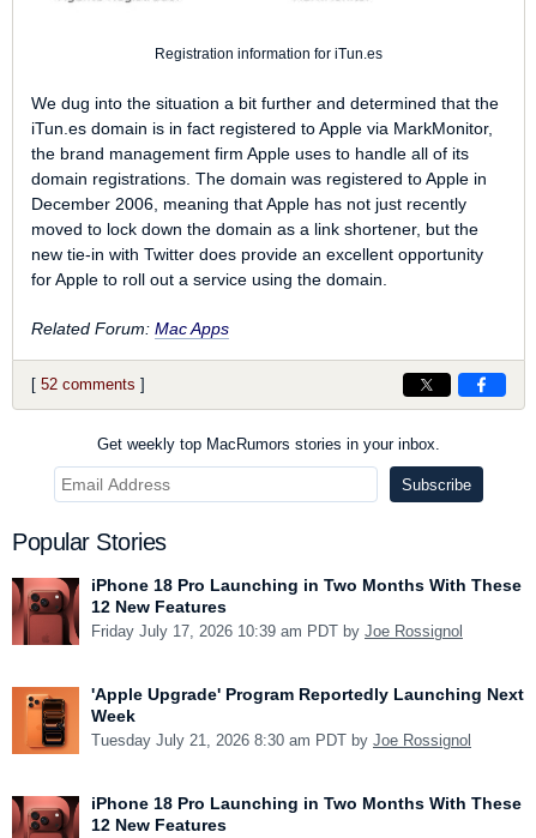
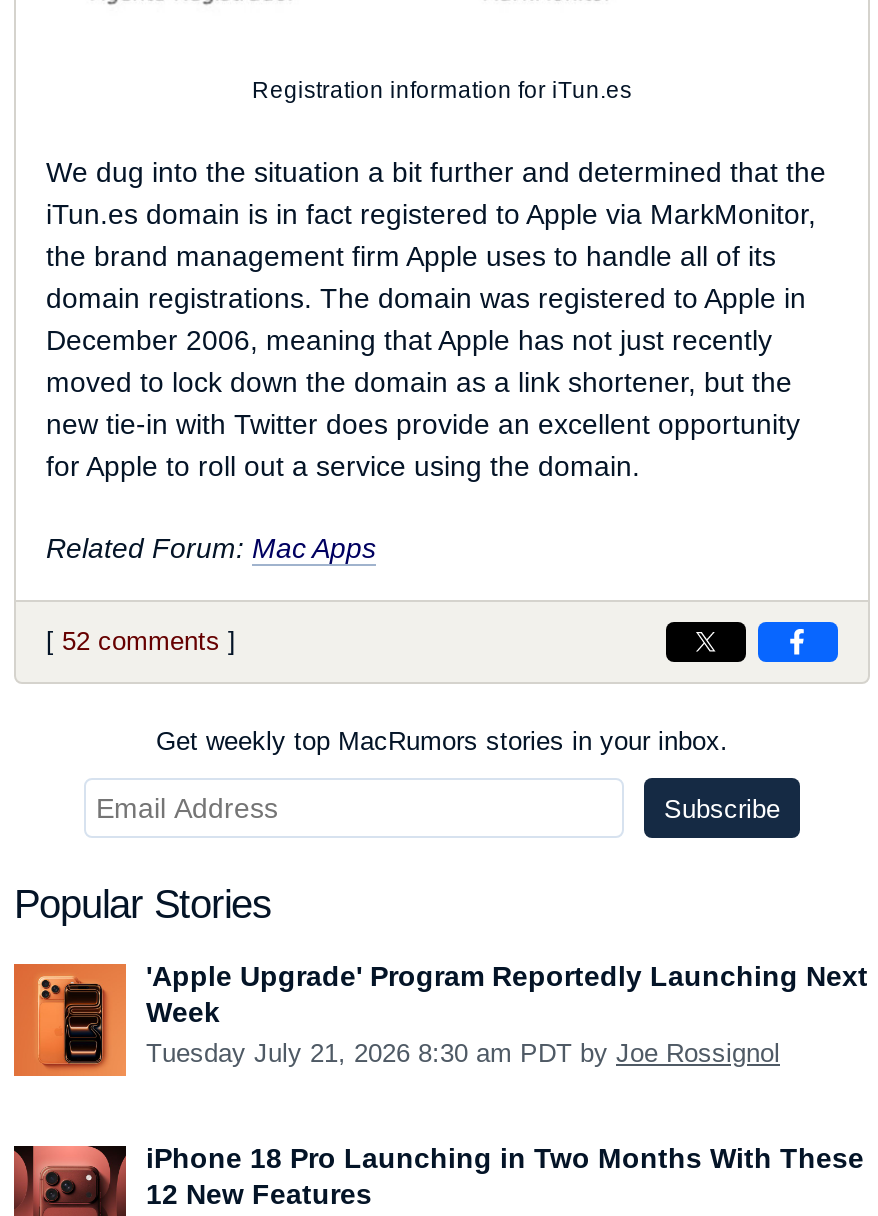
[11,575,522,646] [image] | iPhone 18 Pro Launching in Two Months With These | 12 New Features | Friday July 17, 2026 10:39 am PDT by Joe Rossignol -> none

